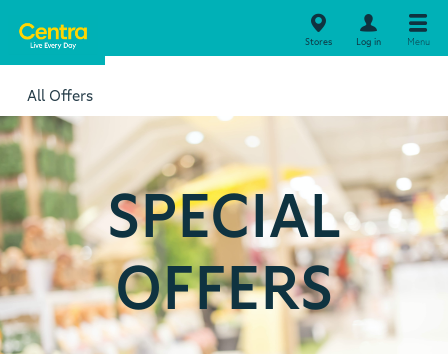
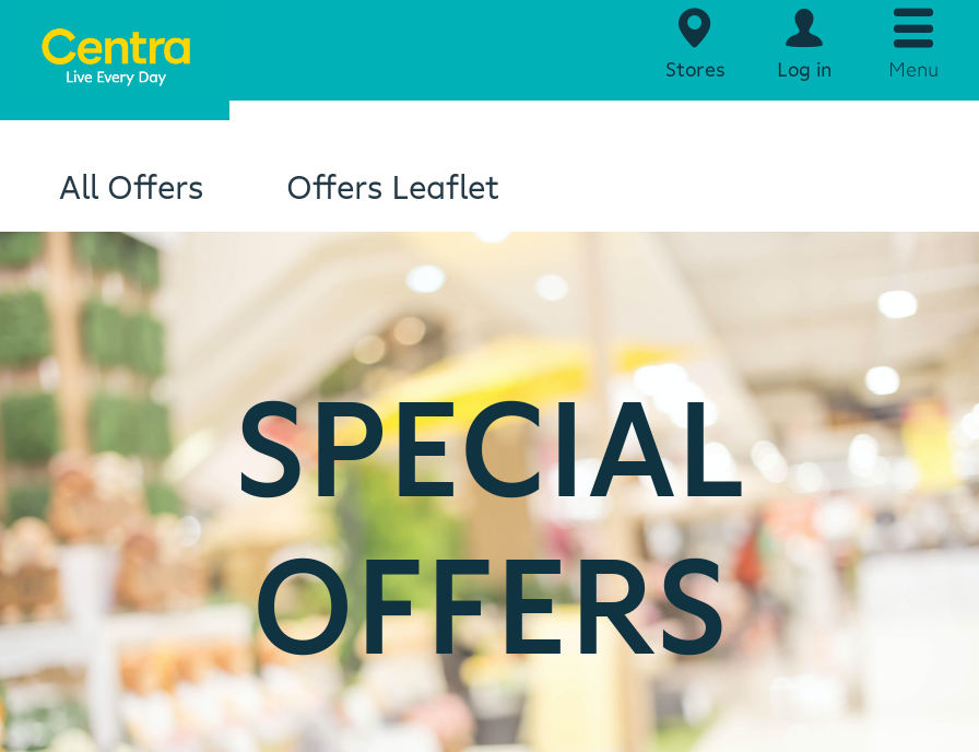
none -> [286,164,500,208] Offers Leaflet

